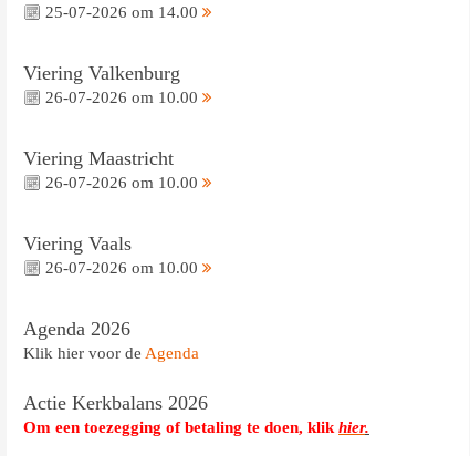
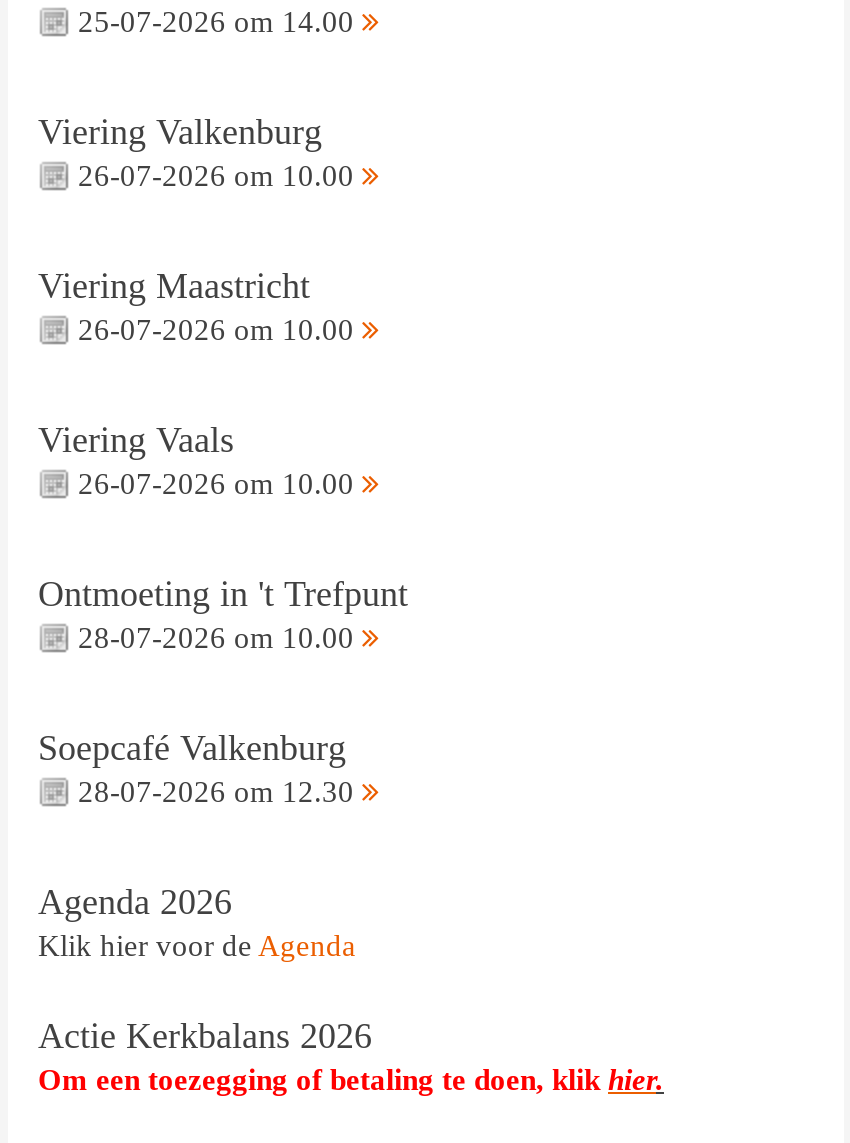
none -> [38,574,408,808] Ontmoeting in 't Trefpunt | 28-07-2026 om 10.00 | Soepcafé Valkenburg | 28-07-2026 om 12.30

